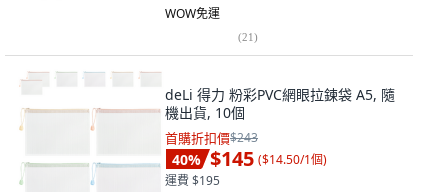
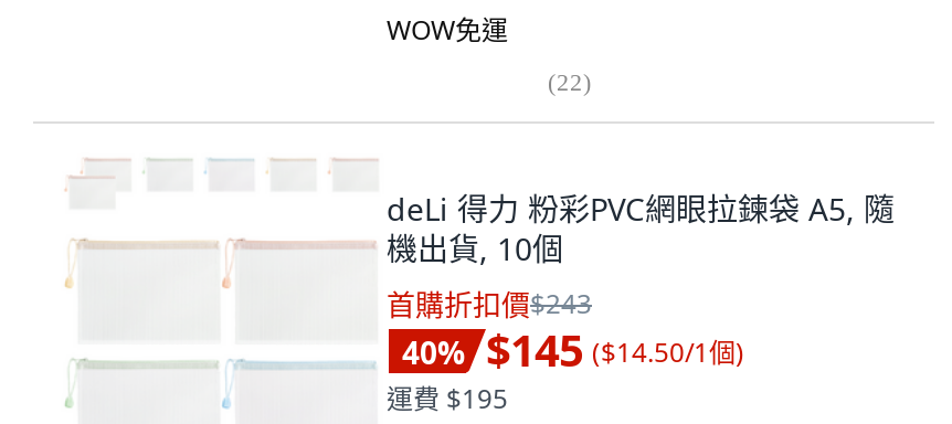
[238,30,258,42] (21) -> [548,67,592,94] (22)

